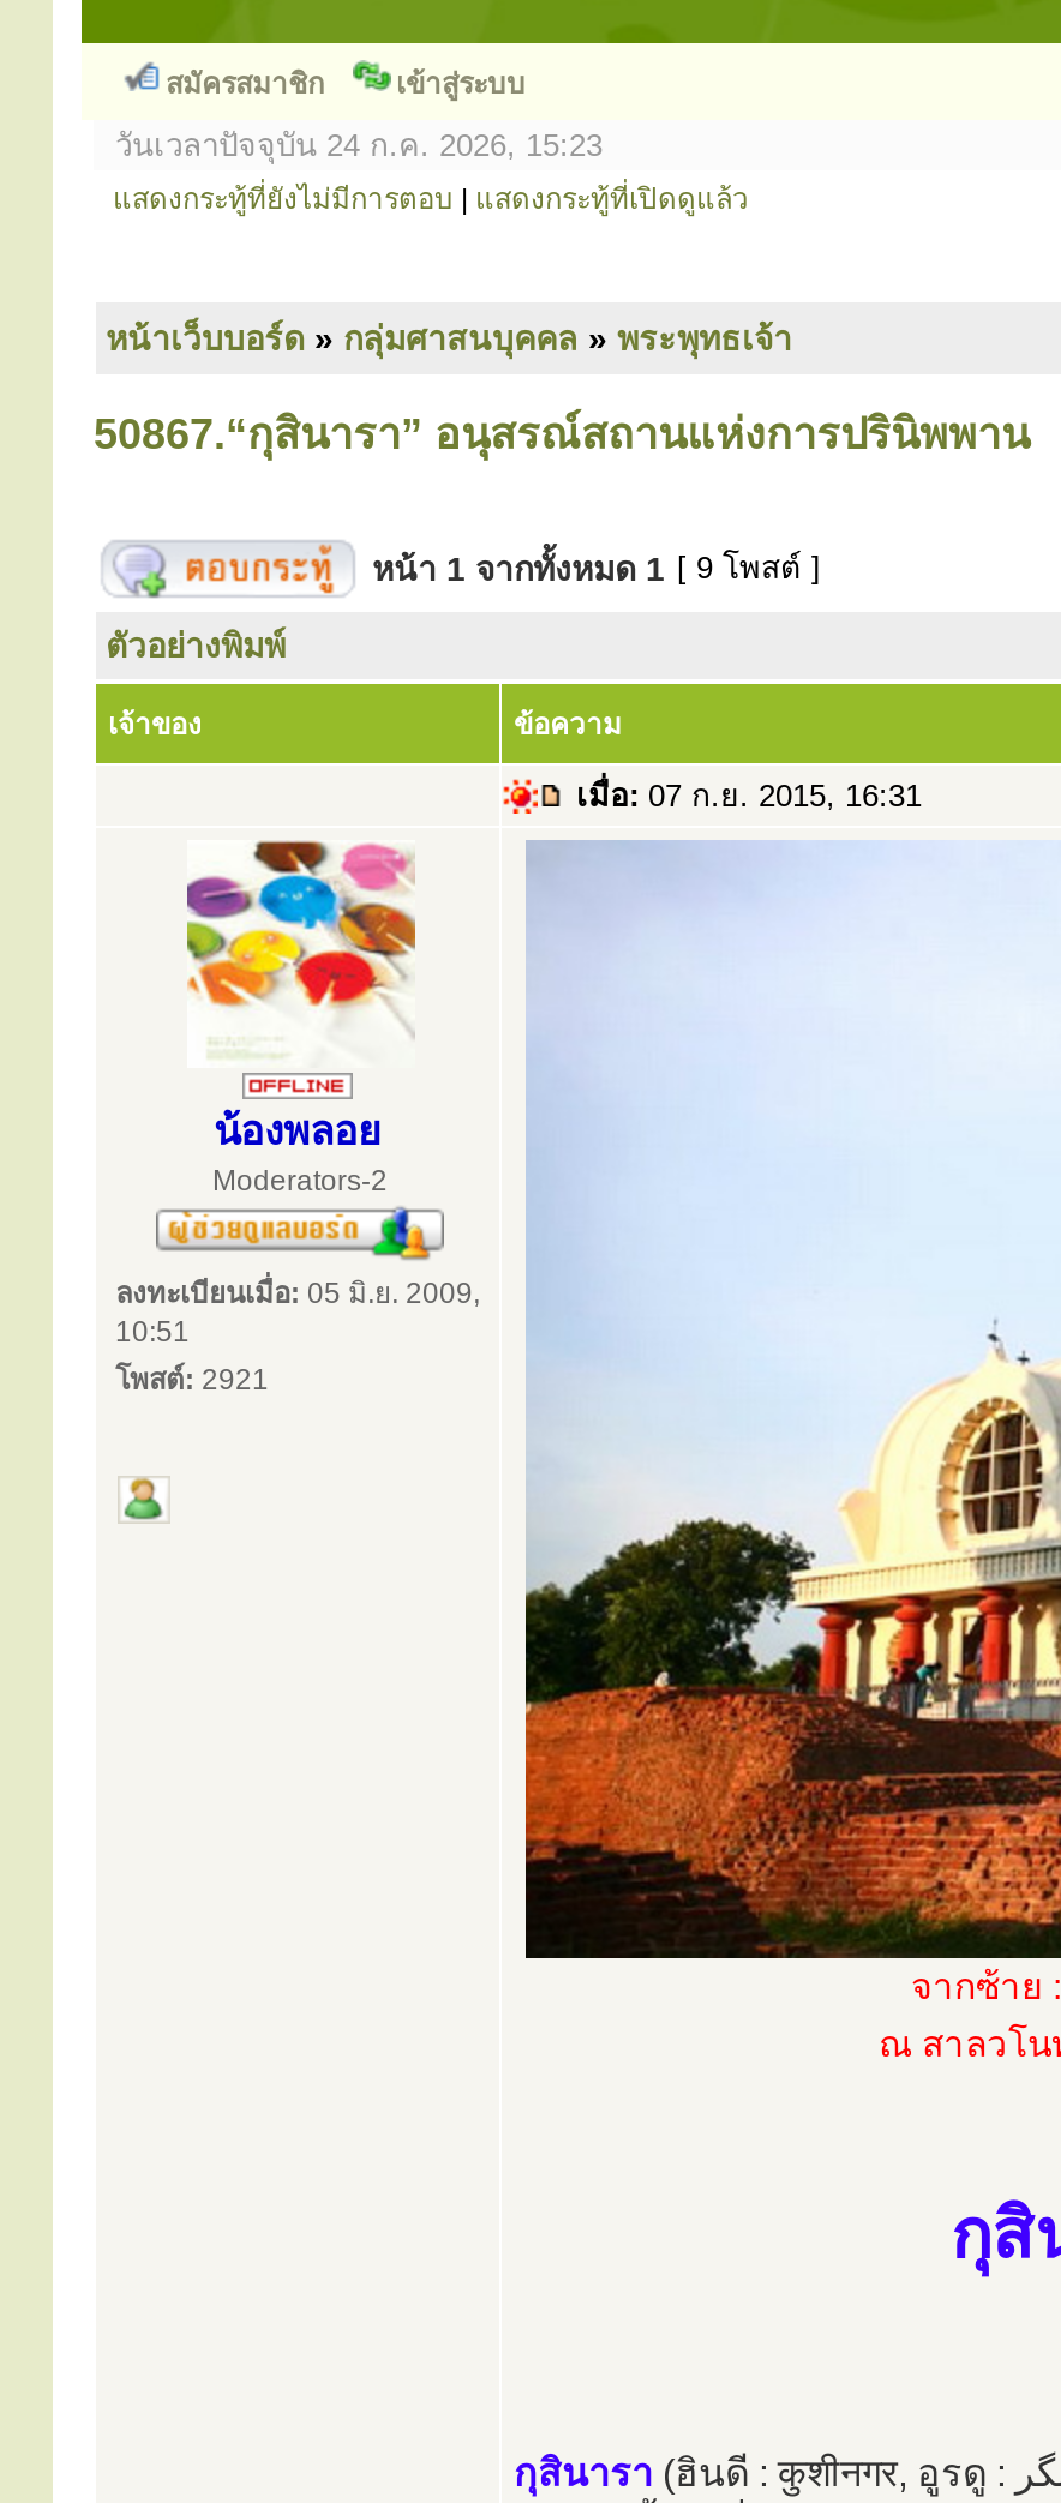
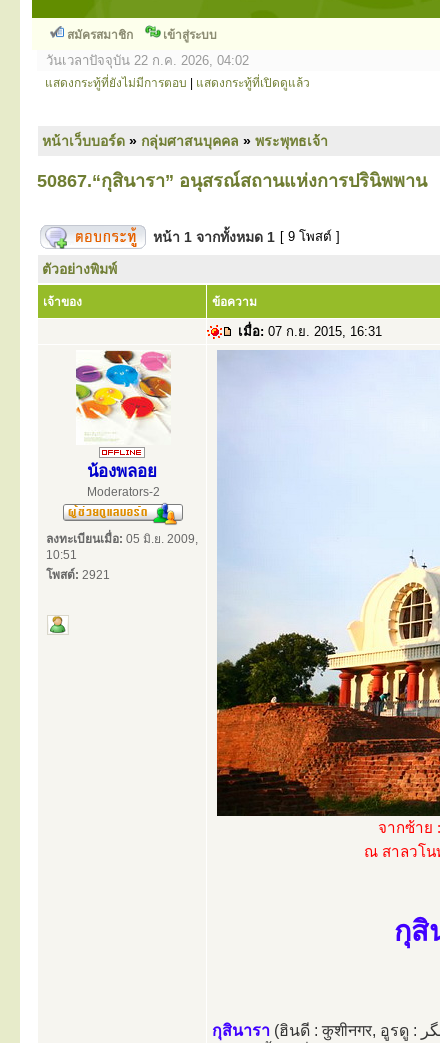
[115,127,622,163] วันเวลาปัจจุบัน 24 ก.ค. 2026, 15:23 -> [46,53,257,68] วันเวลาปัจจุบัน 22 ก.ค. 2026, 04:02

